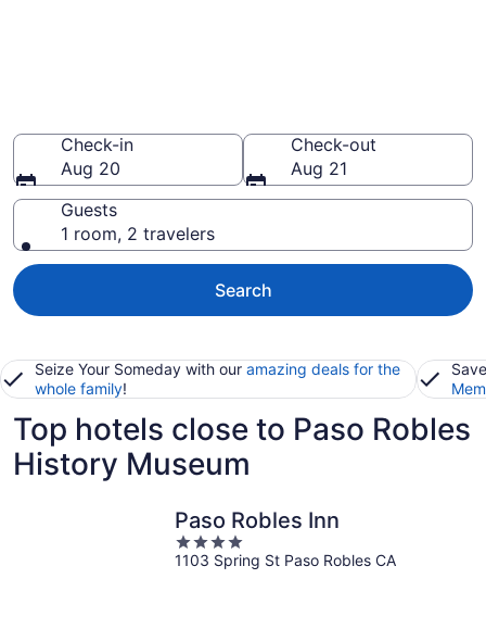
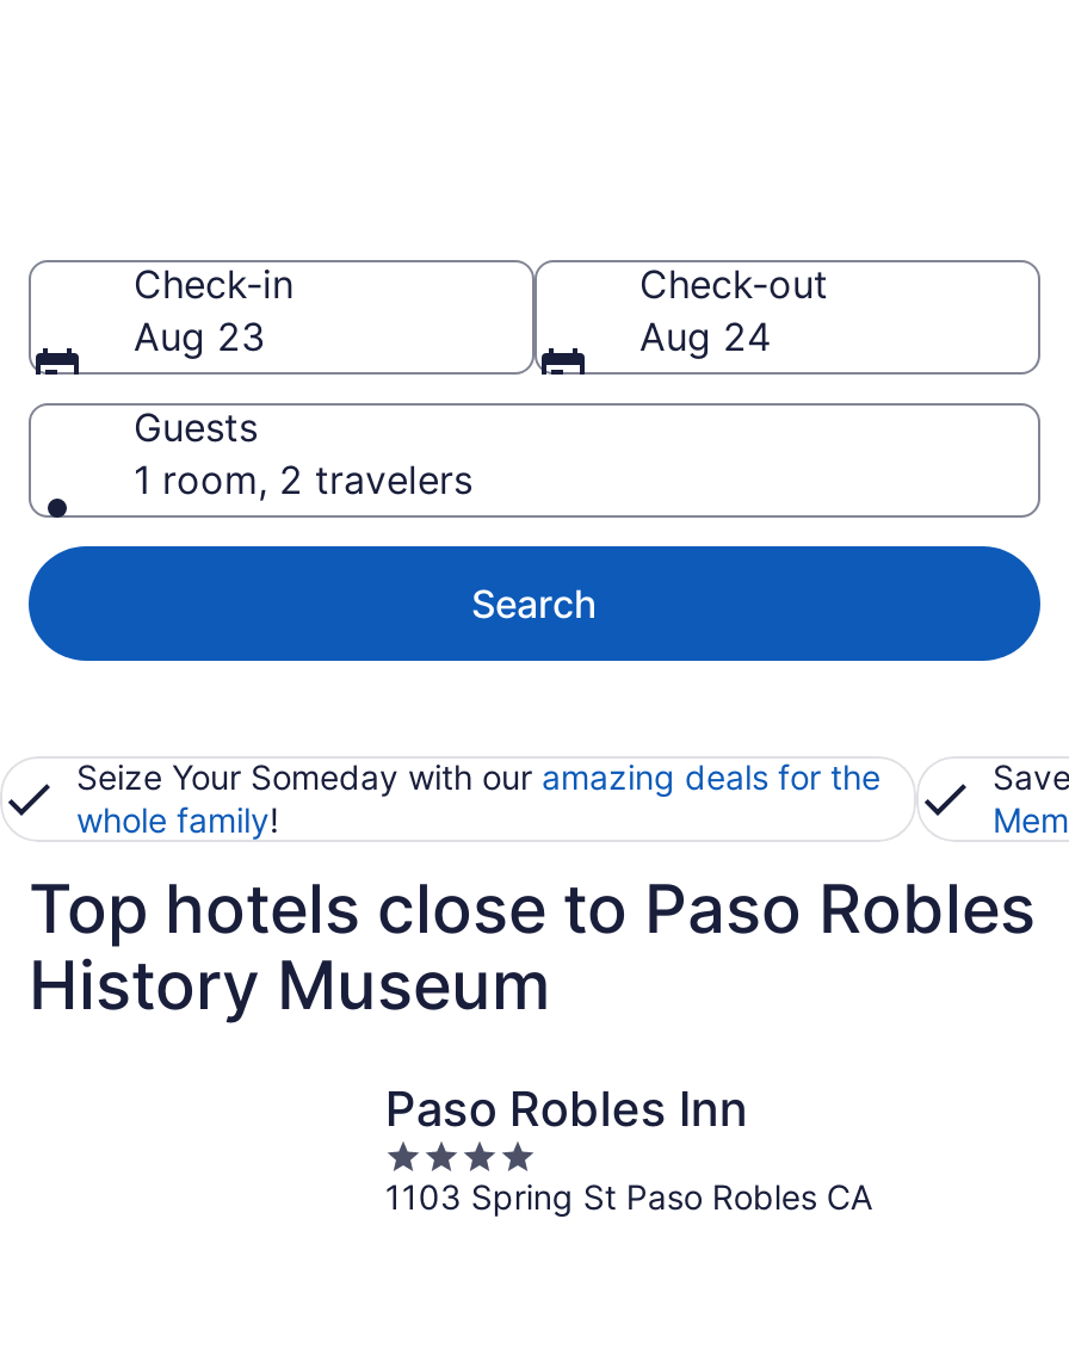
[61,158,120,179] Aug 20 -> [134,313,265,360] Aug 23
[291,158,347,179] Aug 21 -> [639,313,771,360] Aug 24

